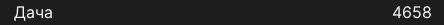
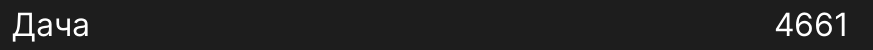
[392,2,432,22] 4658 -> [774,4,848,44] 4661

